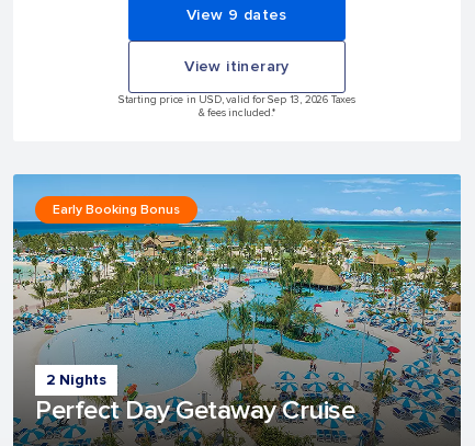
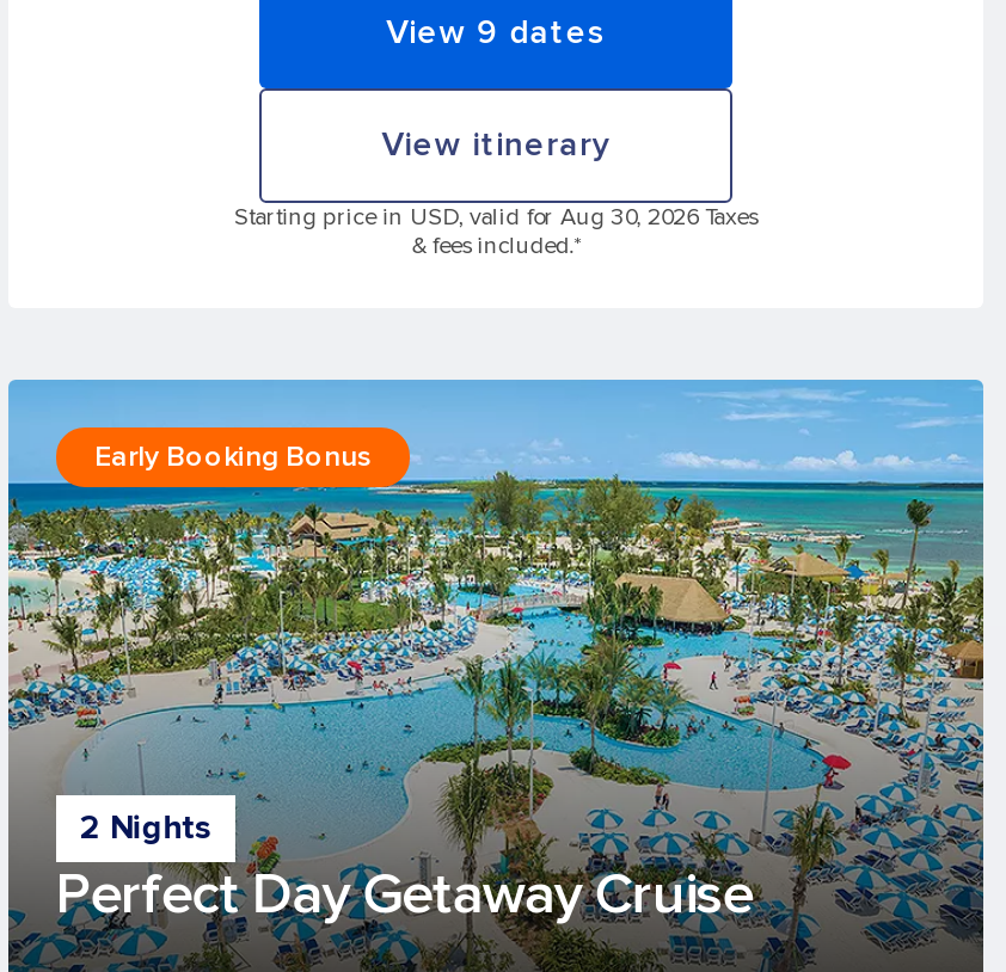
[119,93,355,106] Starting price in USD, valid for Sep 13, 2026 Taxes -> [234,202,757,231] Starting price in USD, valid for Aug 30, 2026 Taxes

